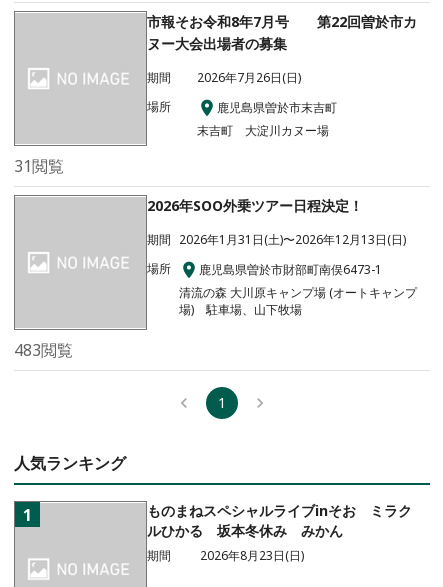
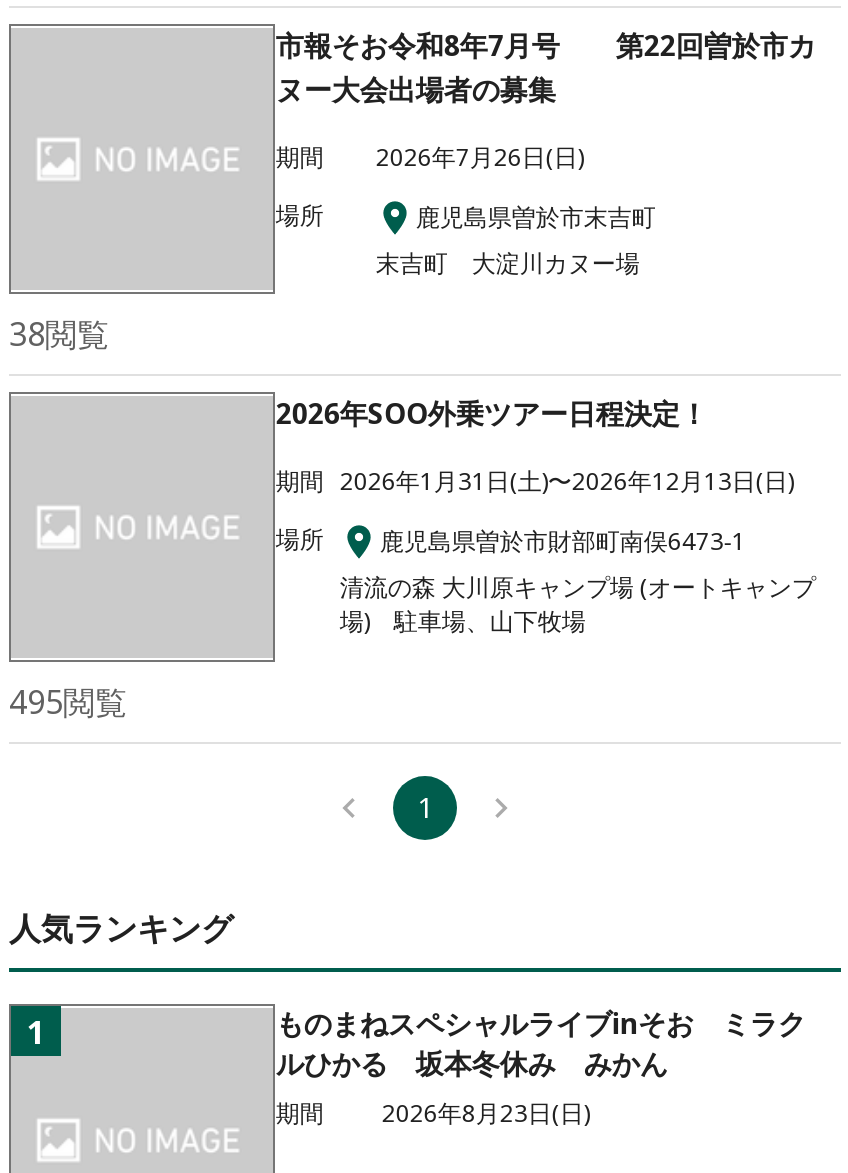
[14,155,64,177] 31閲覧 -> [9,312,109,356] 38閲覧
[14,339,73,361] 483閲覧 -> [9,680,127,724] 495閲覧

